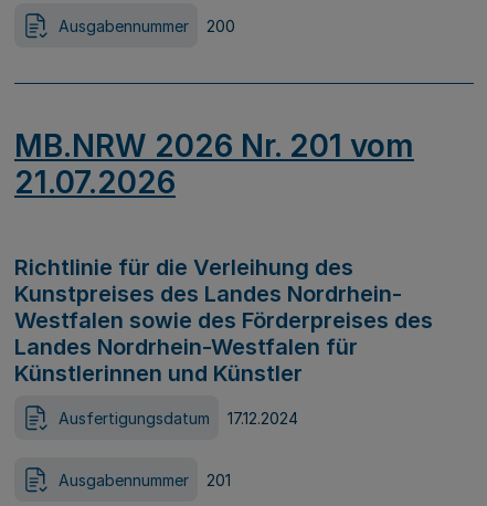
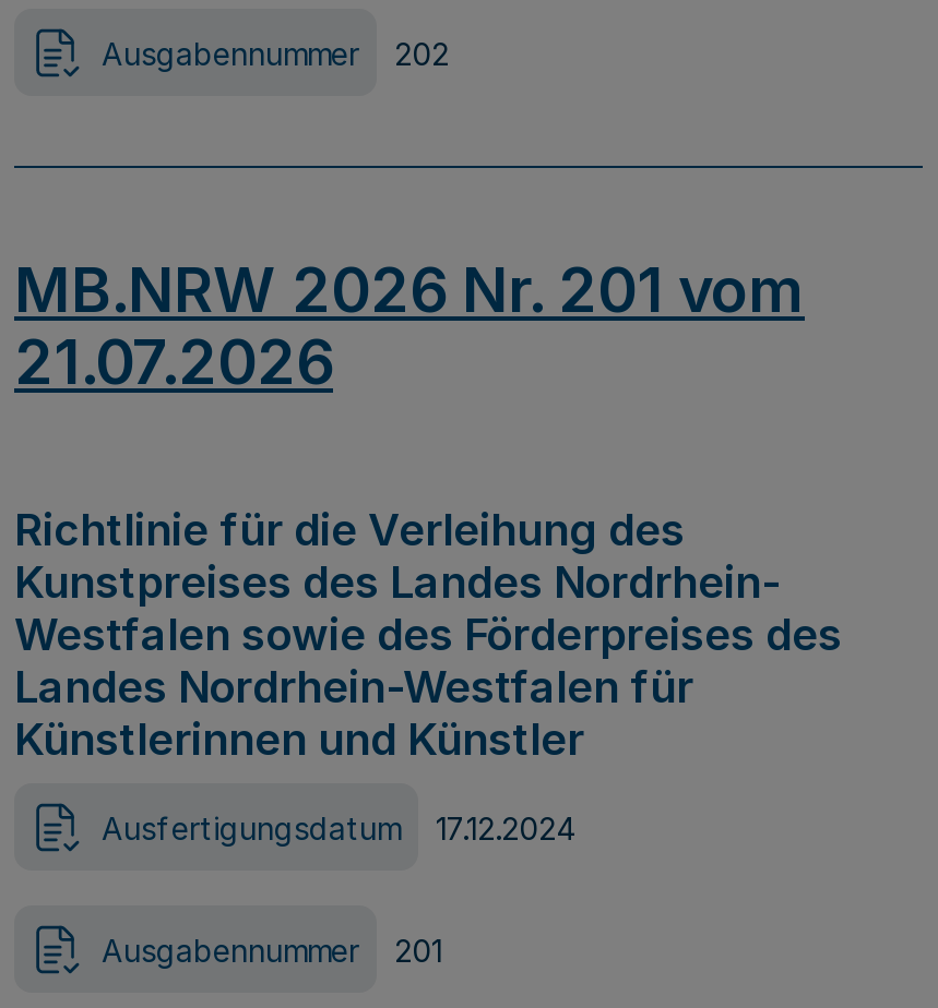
[59,16,235,35] Ausgabennummer 200 -> [102,34,449,71] Ausgabennummer 202

